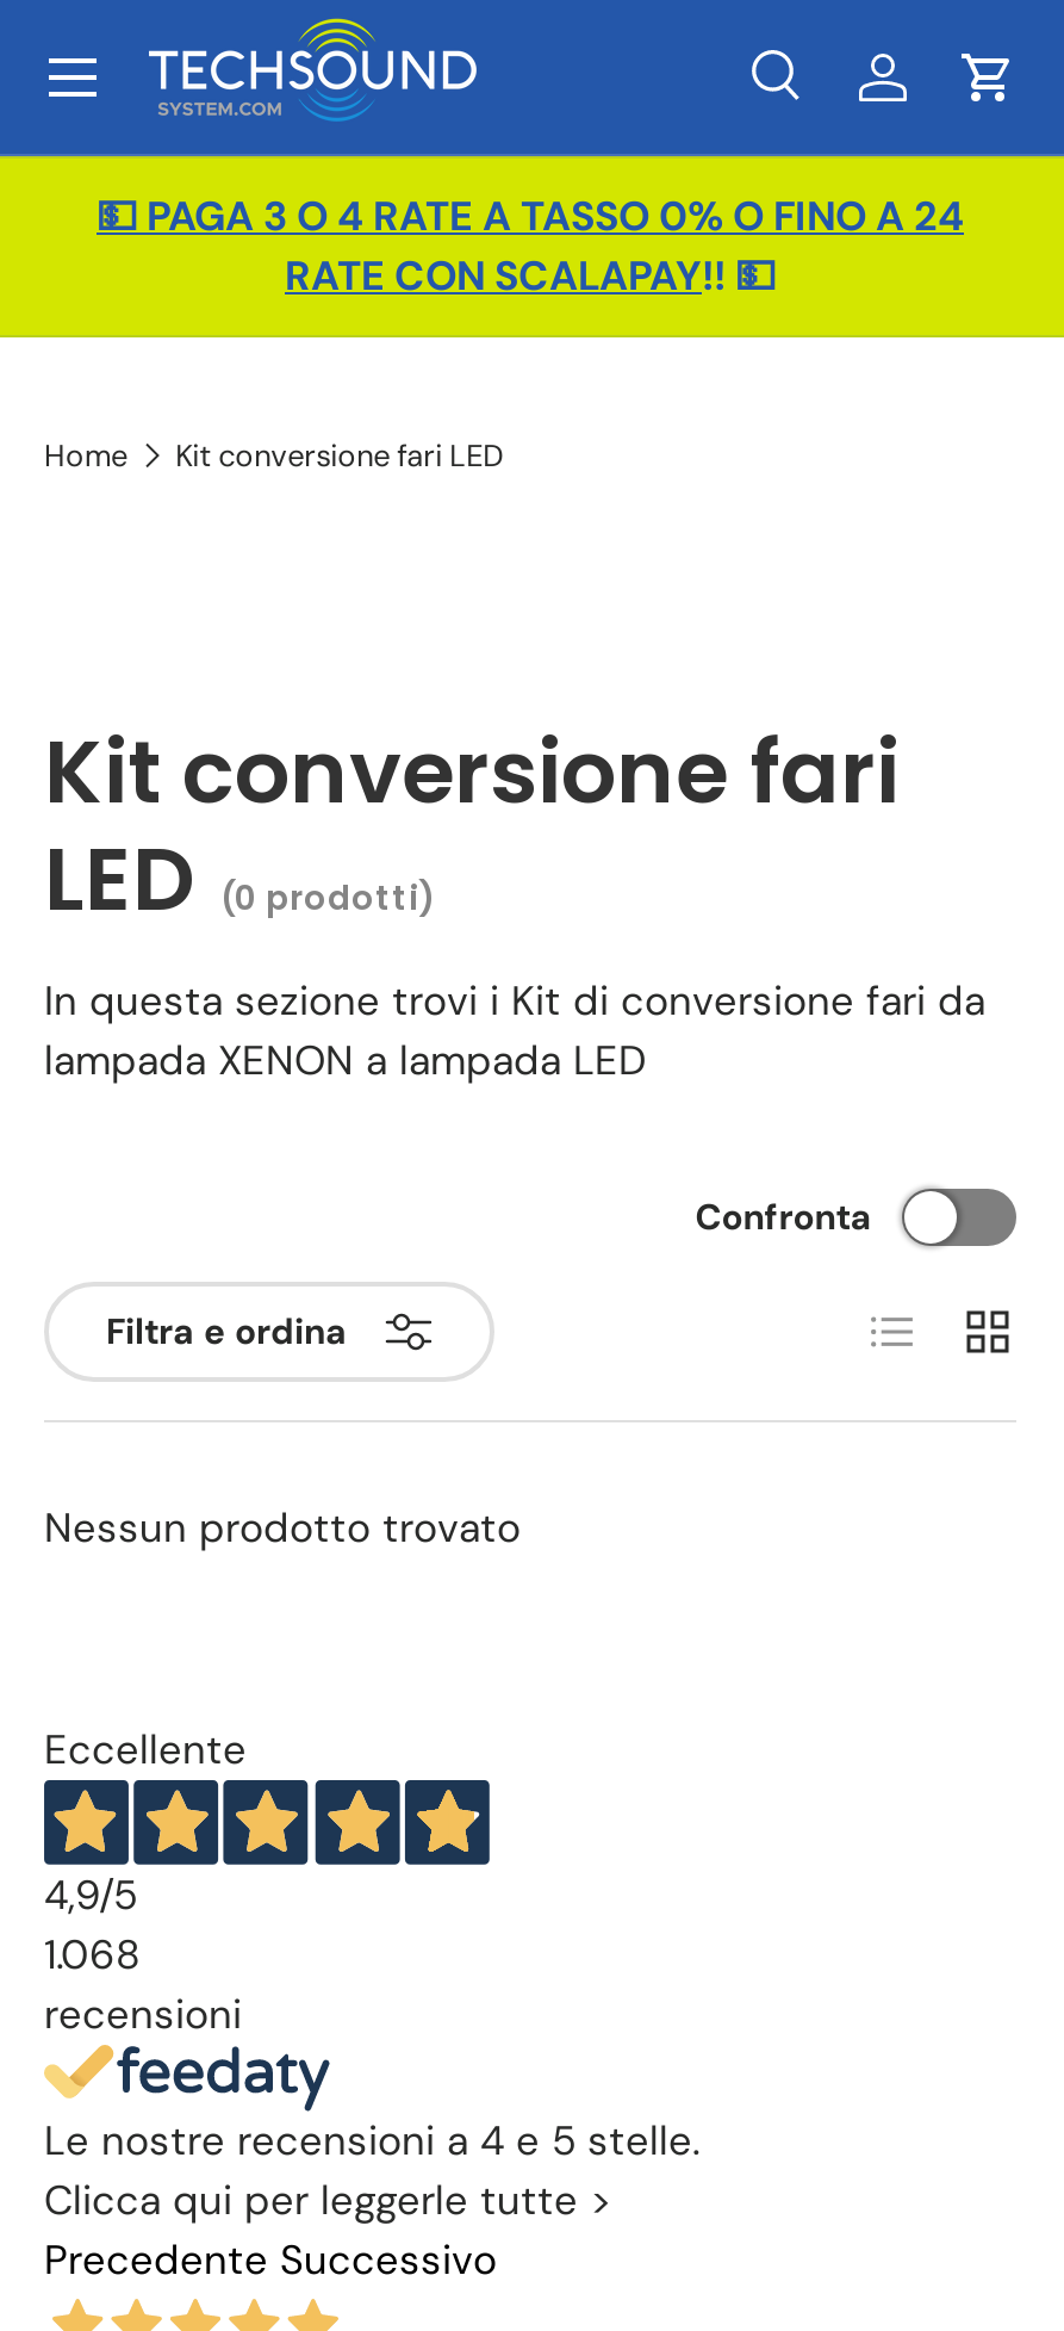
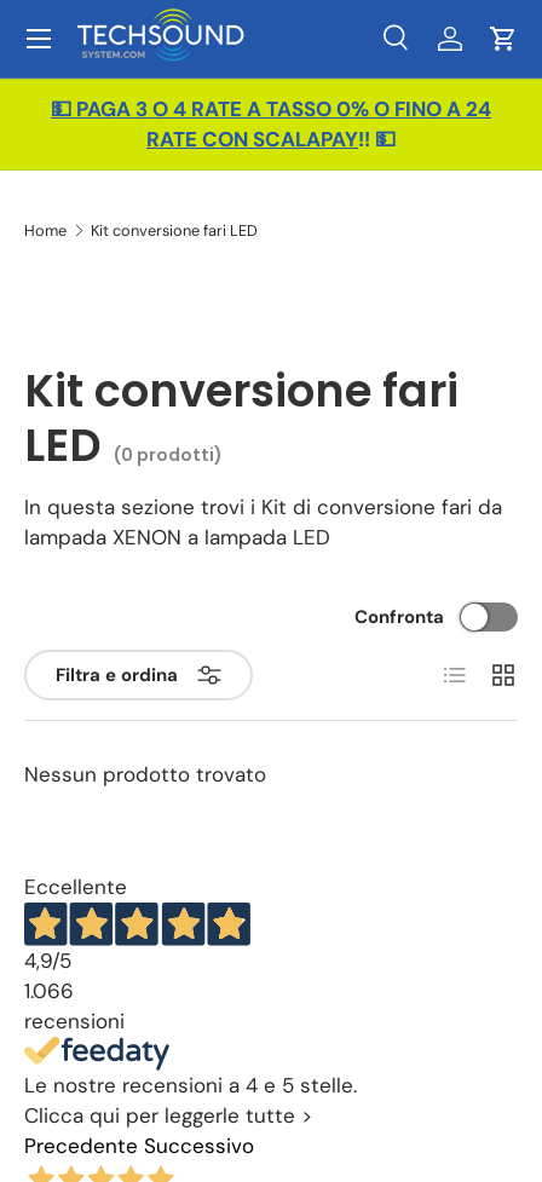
[44,1928,139,1981] 1.068 -> [24,978,74,1004] 1.066

